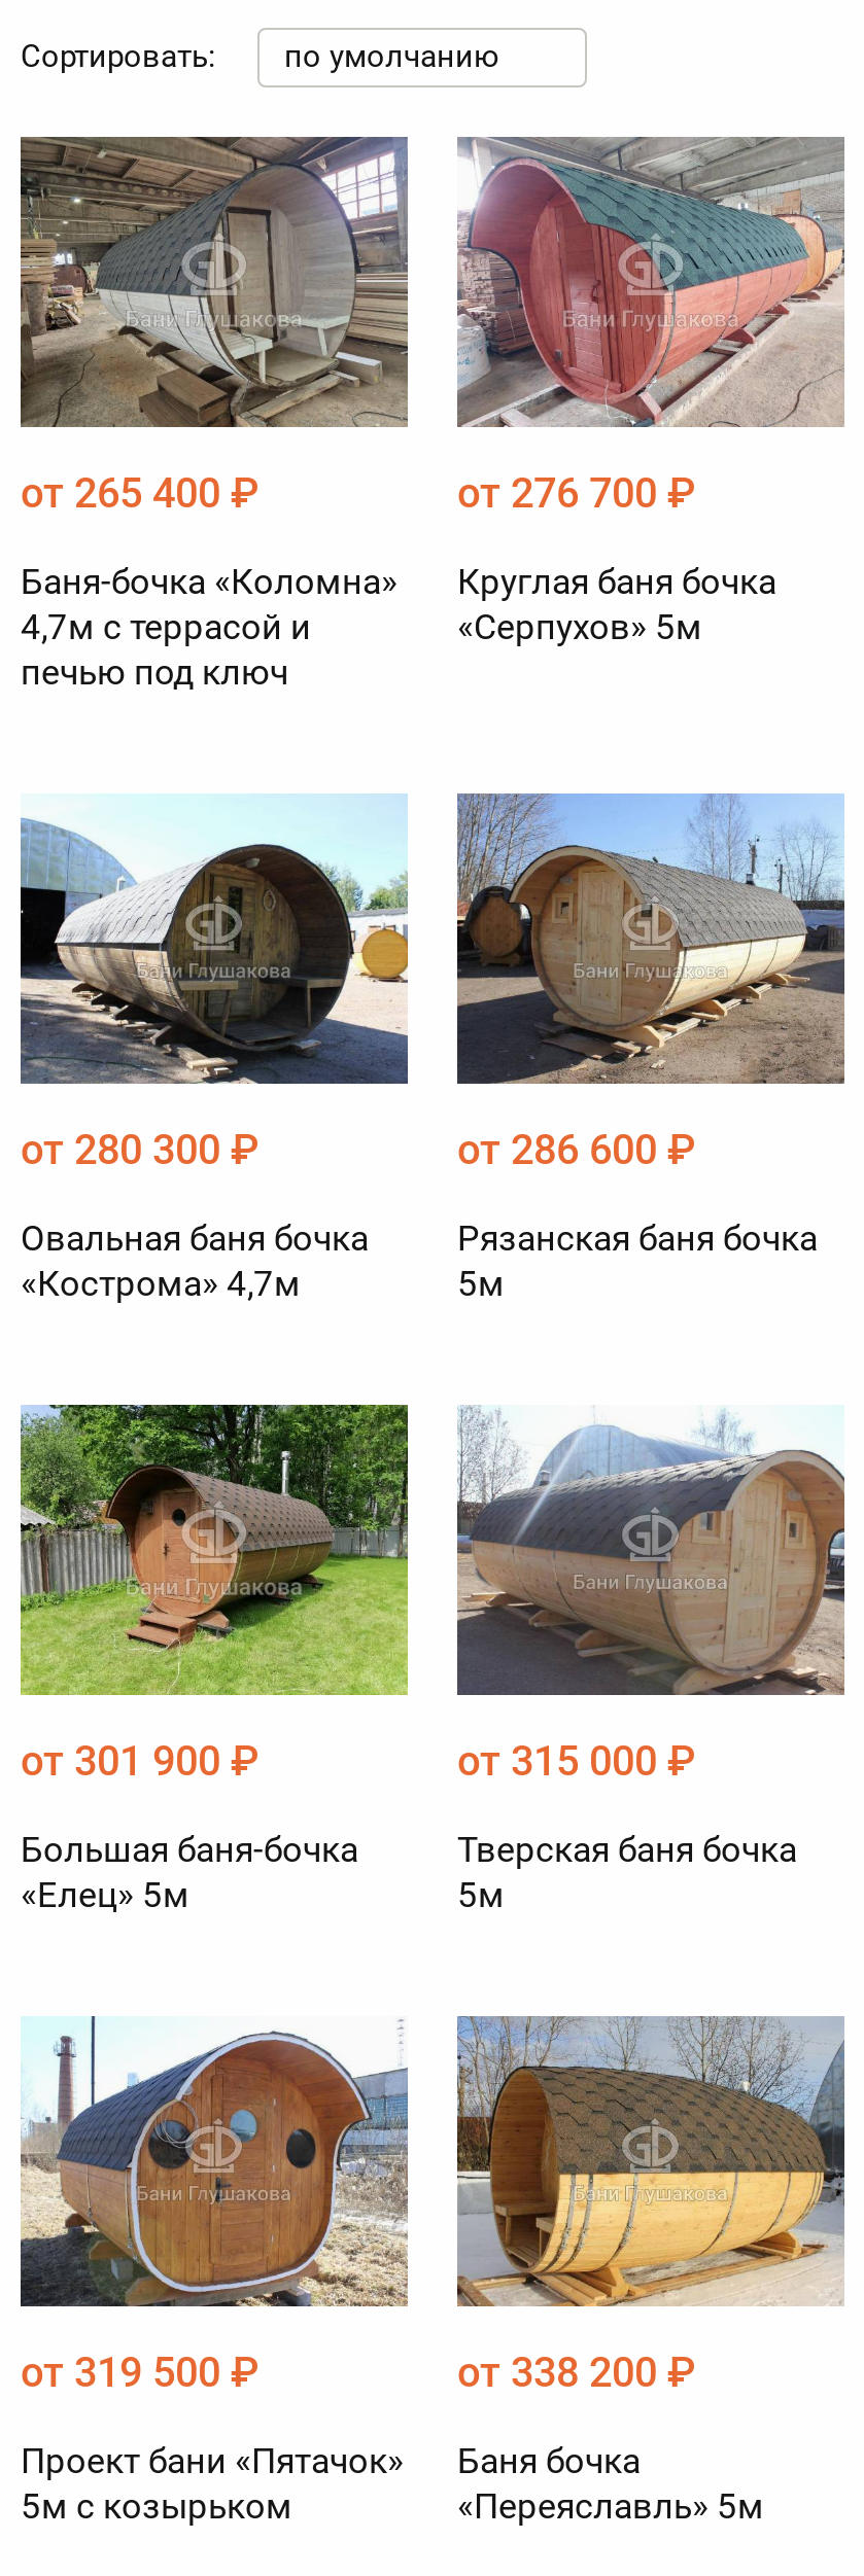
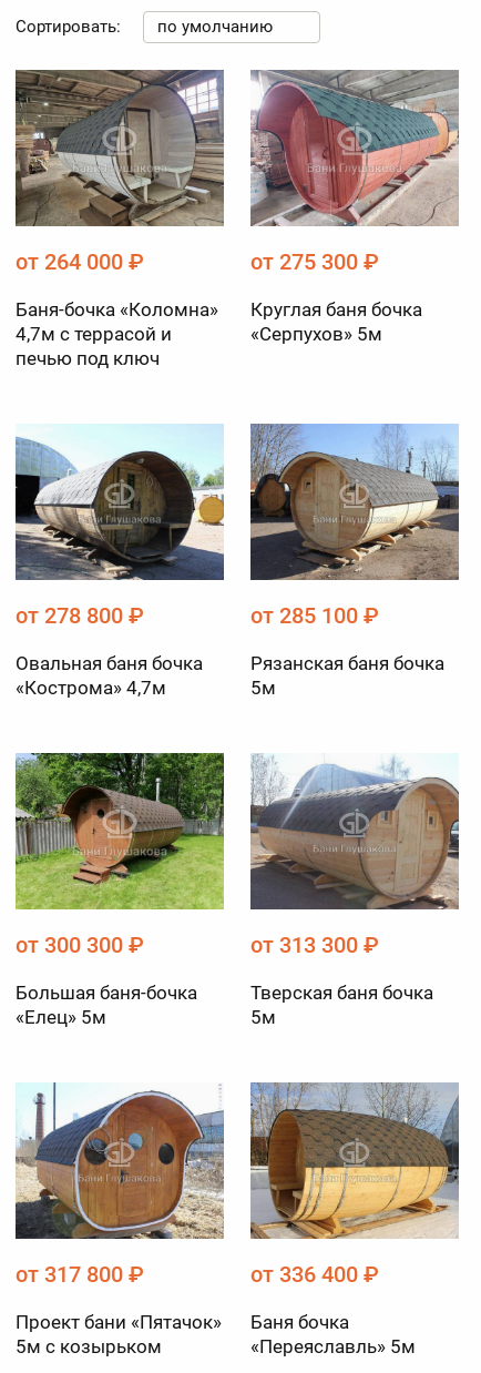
[21,468,260,518] от 265 400 ₽ -> [16,248,144,275] от 264 000 ₽
[457,468,696,518] от 276 700 ₽ -> [250,248,379,275] от 275 300 ₽
[21,1125,260,1174] от 280 300 ₽ -> [16,602,144,629] от 278 800 ₽
[457,1125,696,1174] от 286 600 ₽ -> [250,602,379,629] от 285 100 ₽
[21,1736,260,1786] от 301 900 ₽ -> [16,932,144,958] от 300 300 ₽
[457,1736,696,1786] от 315 000 ₽ -> [250,932,379,958] от 313 300 ₽
[21,2348,260,2397] от 319 500 ₽ -> [16,1261,144,1288] от 317 800 ₽
[457,2348,696,2397] от 338 200 ₽ -> [250,1261,379,1288] от 336 400 ₽

